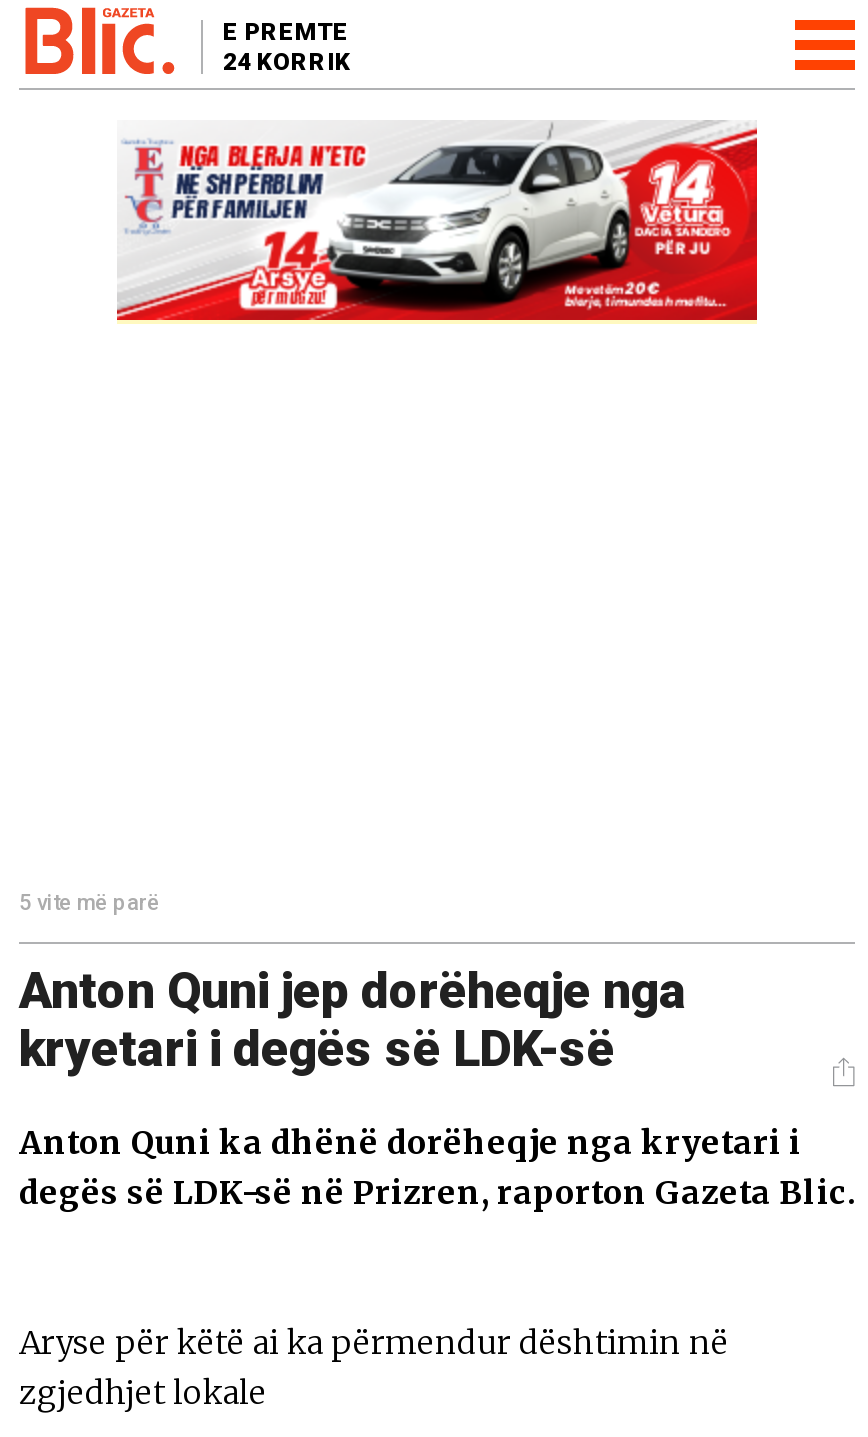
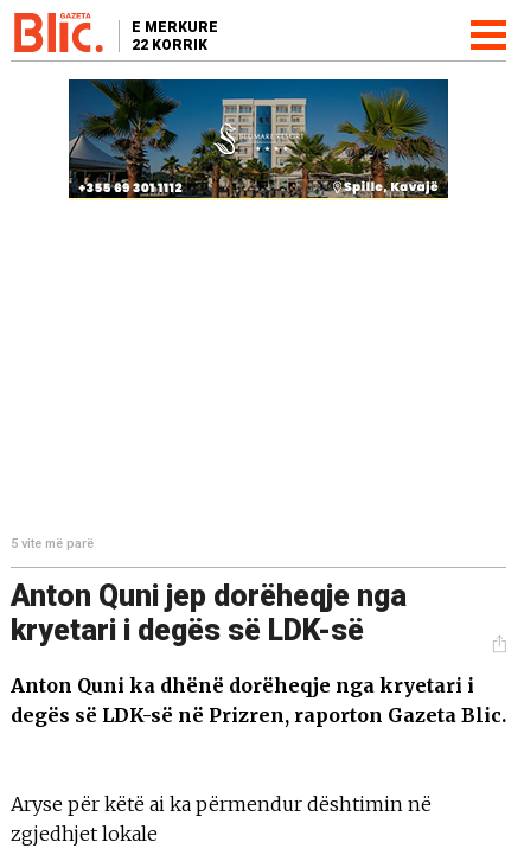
[223,18,349,46] E PREMTE -> [132,19,218,36] E MERKURE
[223,48,351,76] 24 KORRIK -> [132,37,207,53] 22 KORRIK
[115,120,759,322] [image] -> [68,78,449,199] [image]

